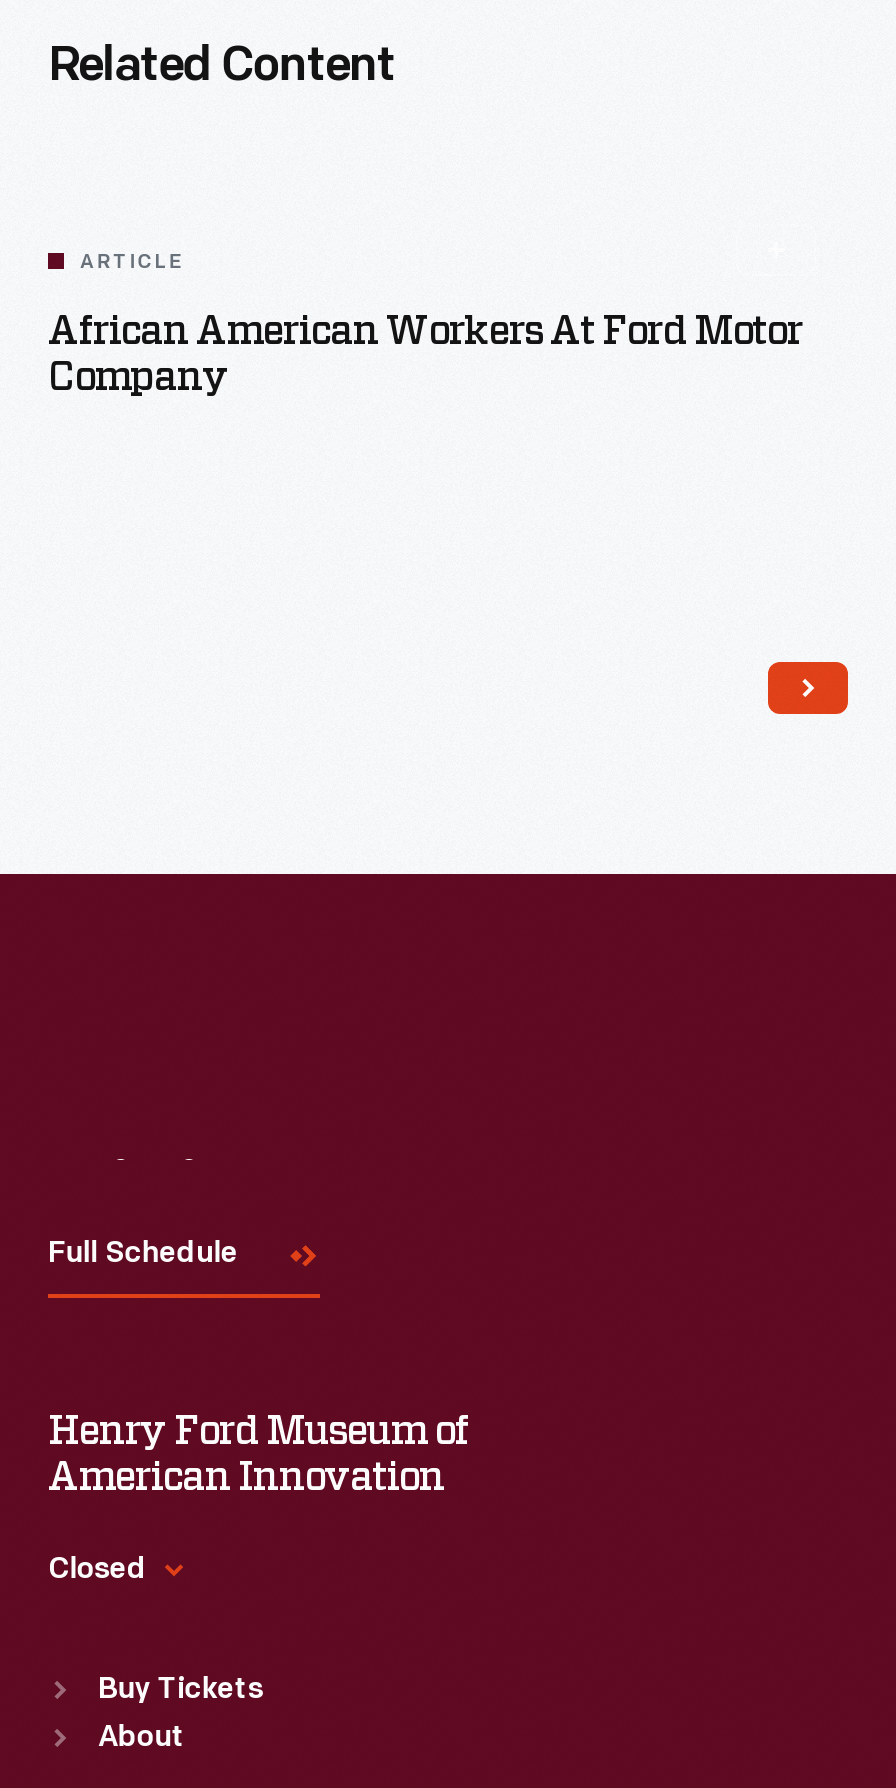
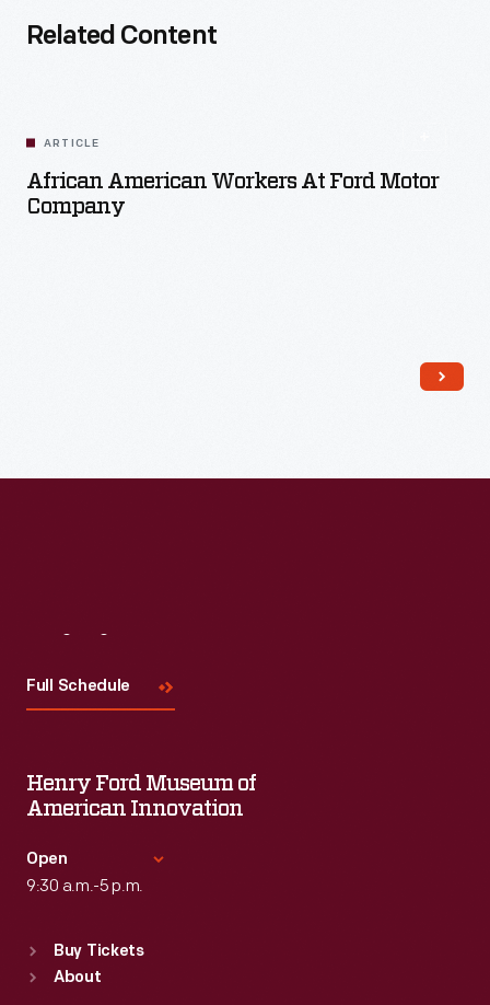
[48,1556,146,1586] Closed -> [26,852,143,897] Open | 9:30 a.m.-5 p.m.

